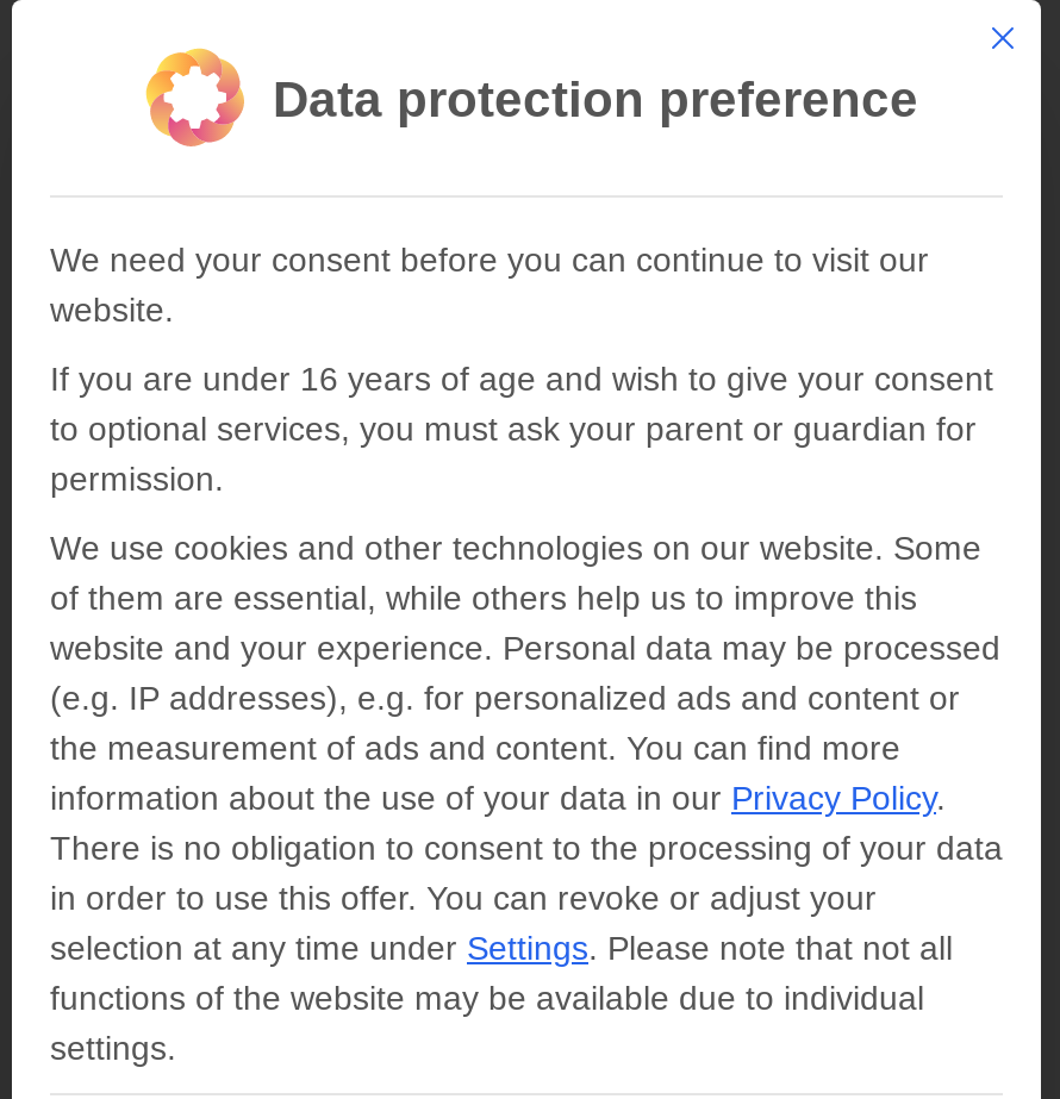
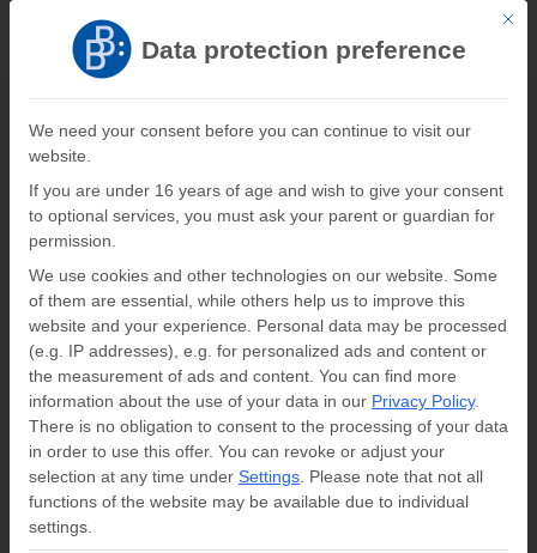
[136,38,255,157] [image] -> [71,18,133,80] [image]

